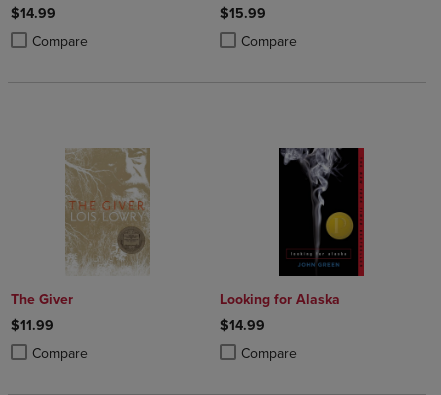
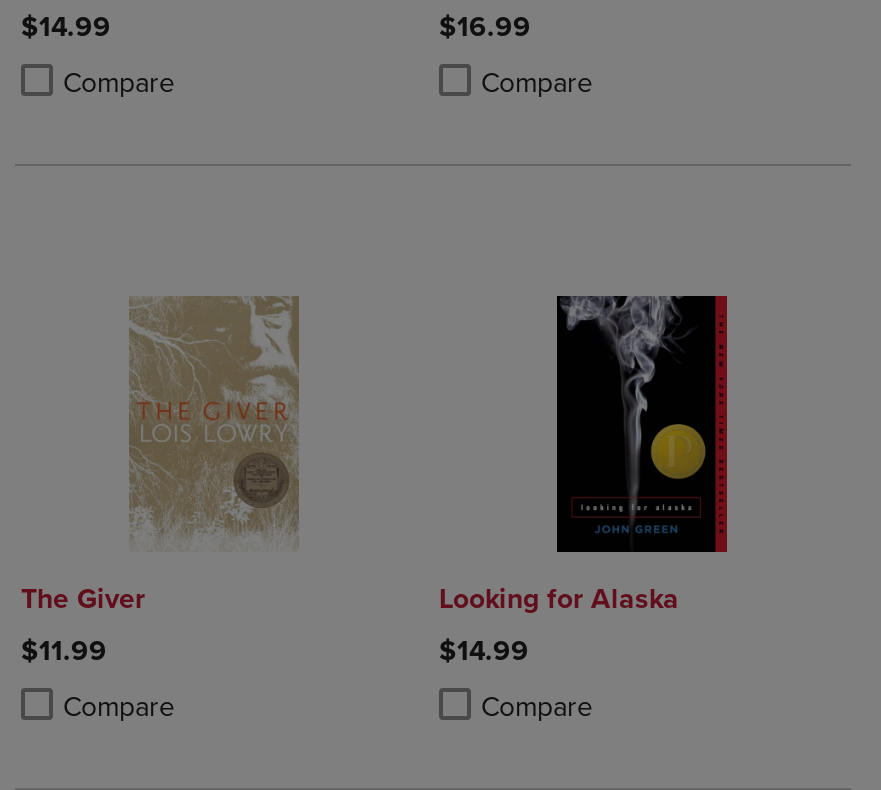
[220,5,266,22] $15.99 -> [439,10,531,44] $16.99

